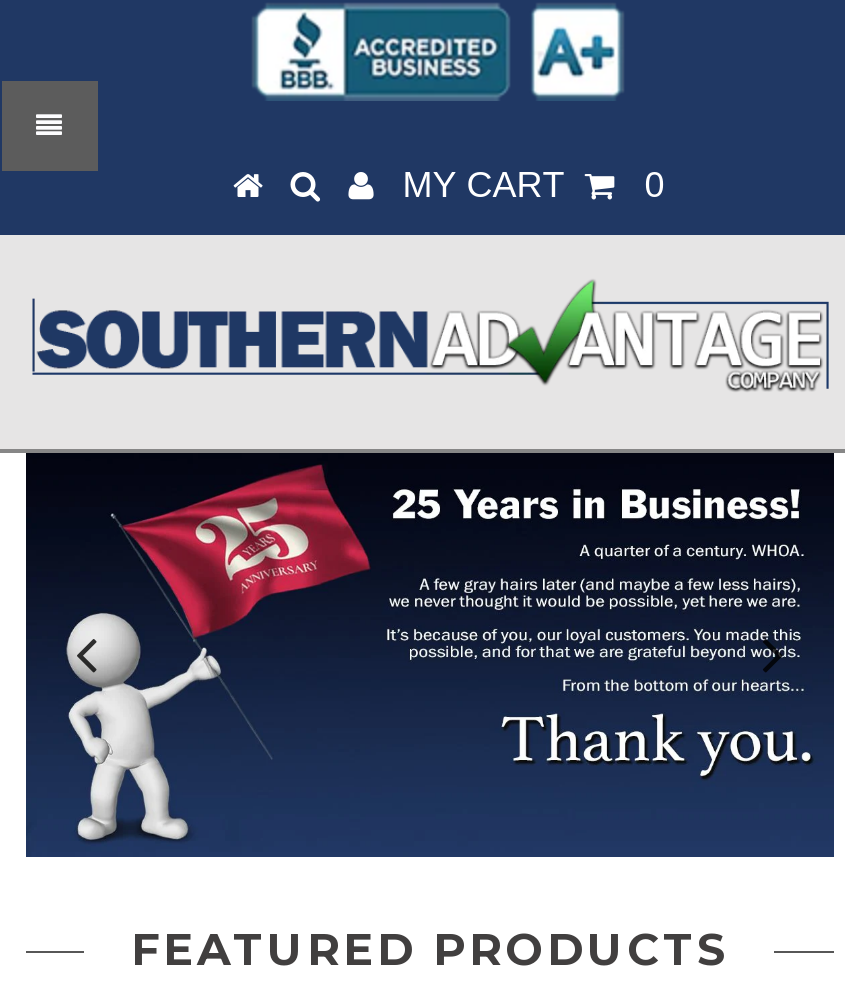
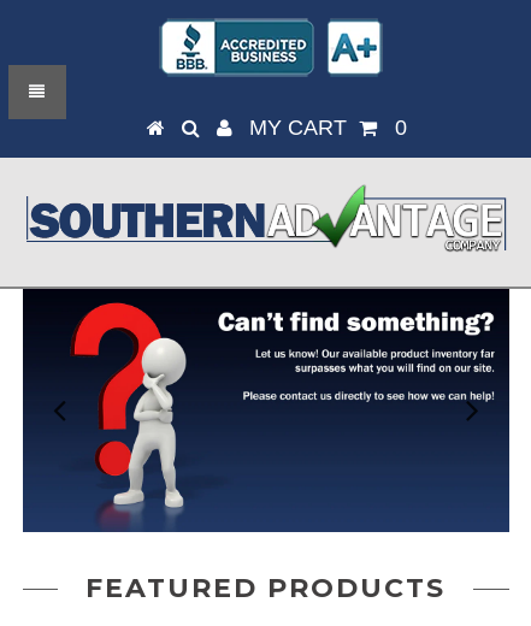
[64,463,812,841] [image] -> [47,296,495,522] [image]

